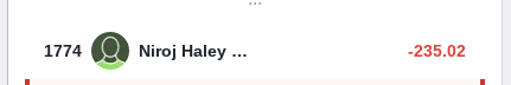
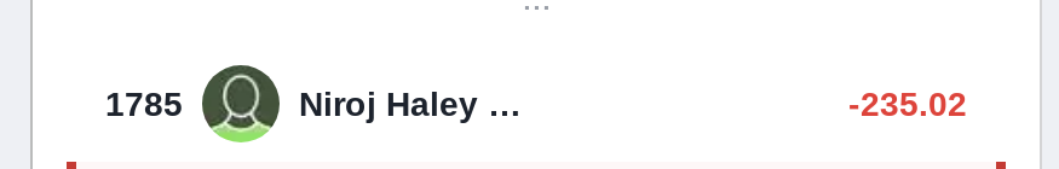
[44,41,82,60] 1774 -> [105,84,183,123] 1785

